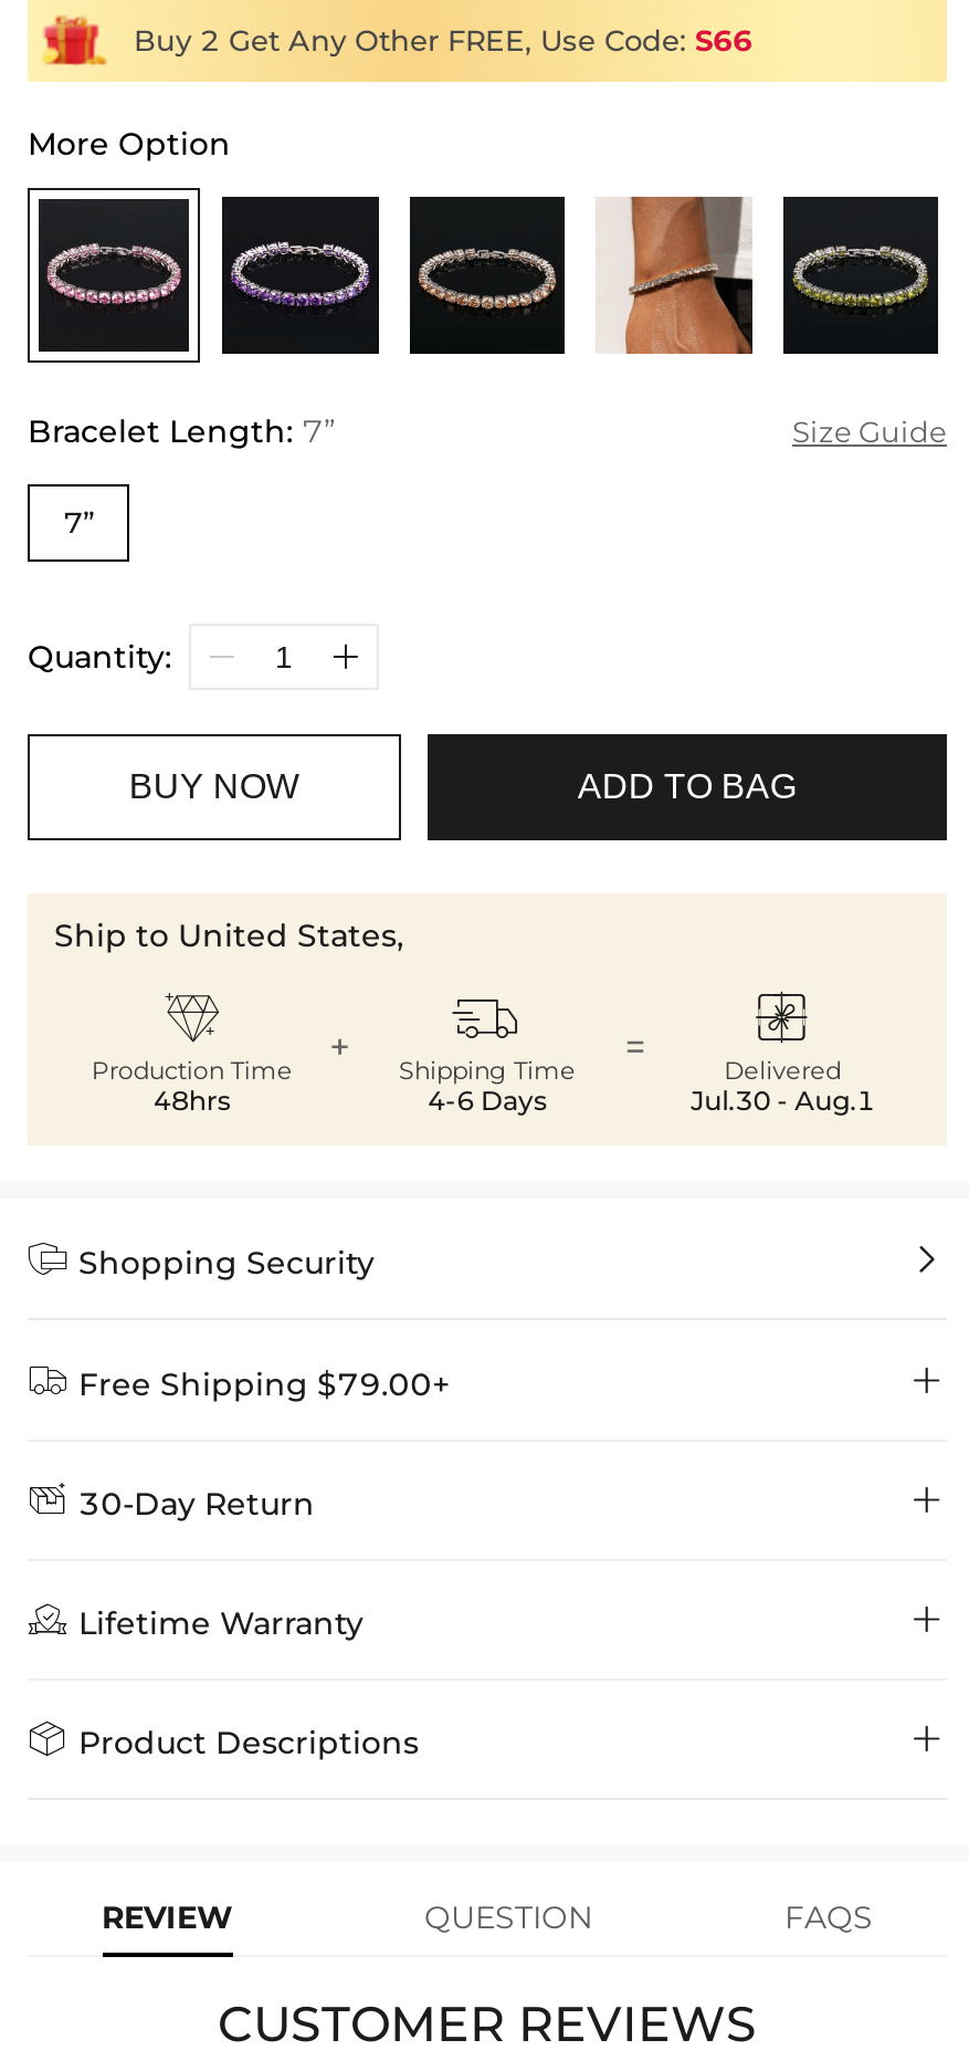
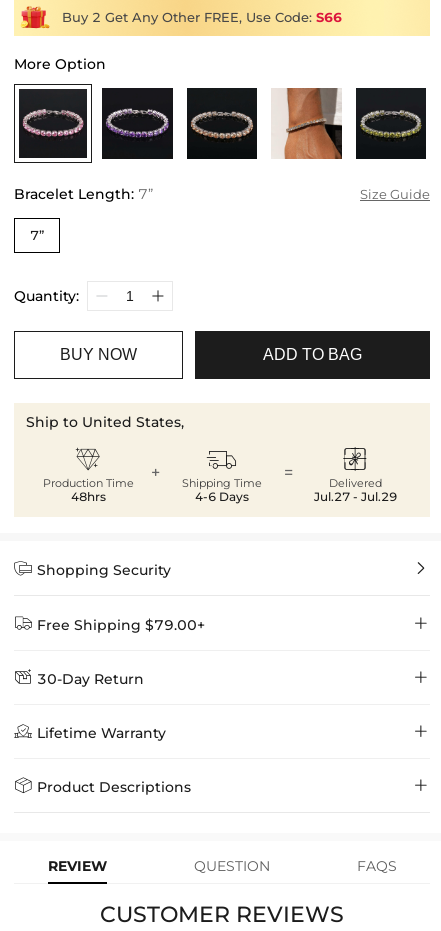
[691,1082,874,1116] Jul.30 - Aug.1 -> [314,488,397,503] Jul.27 - Jul.29

